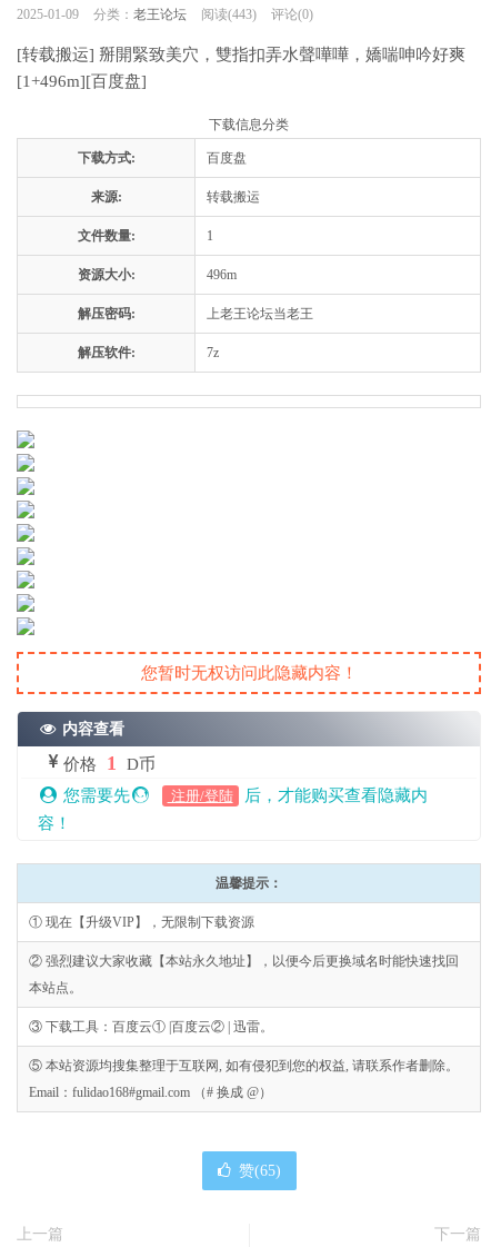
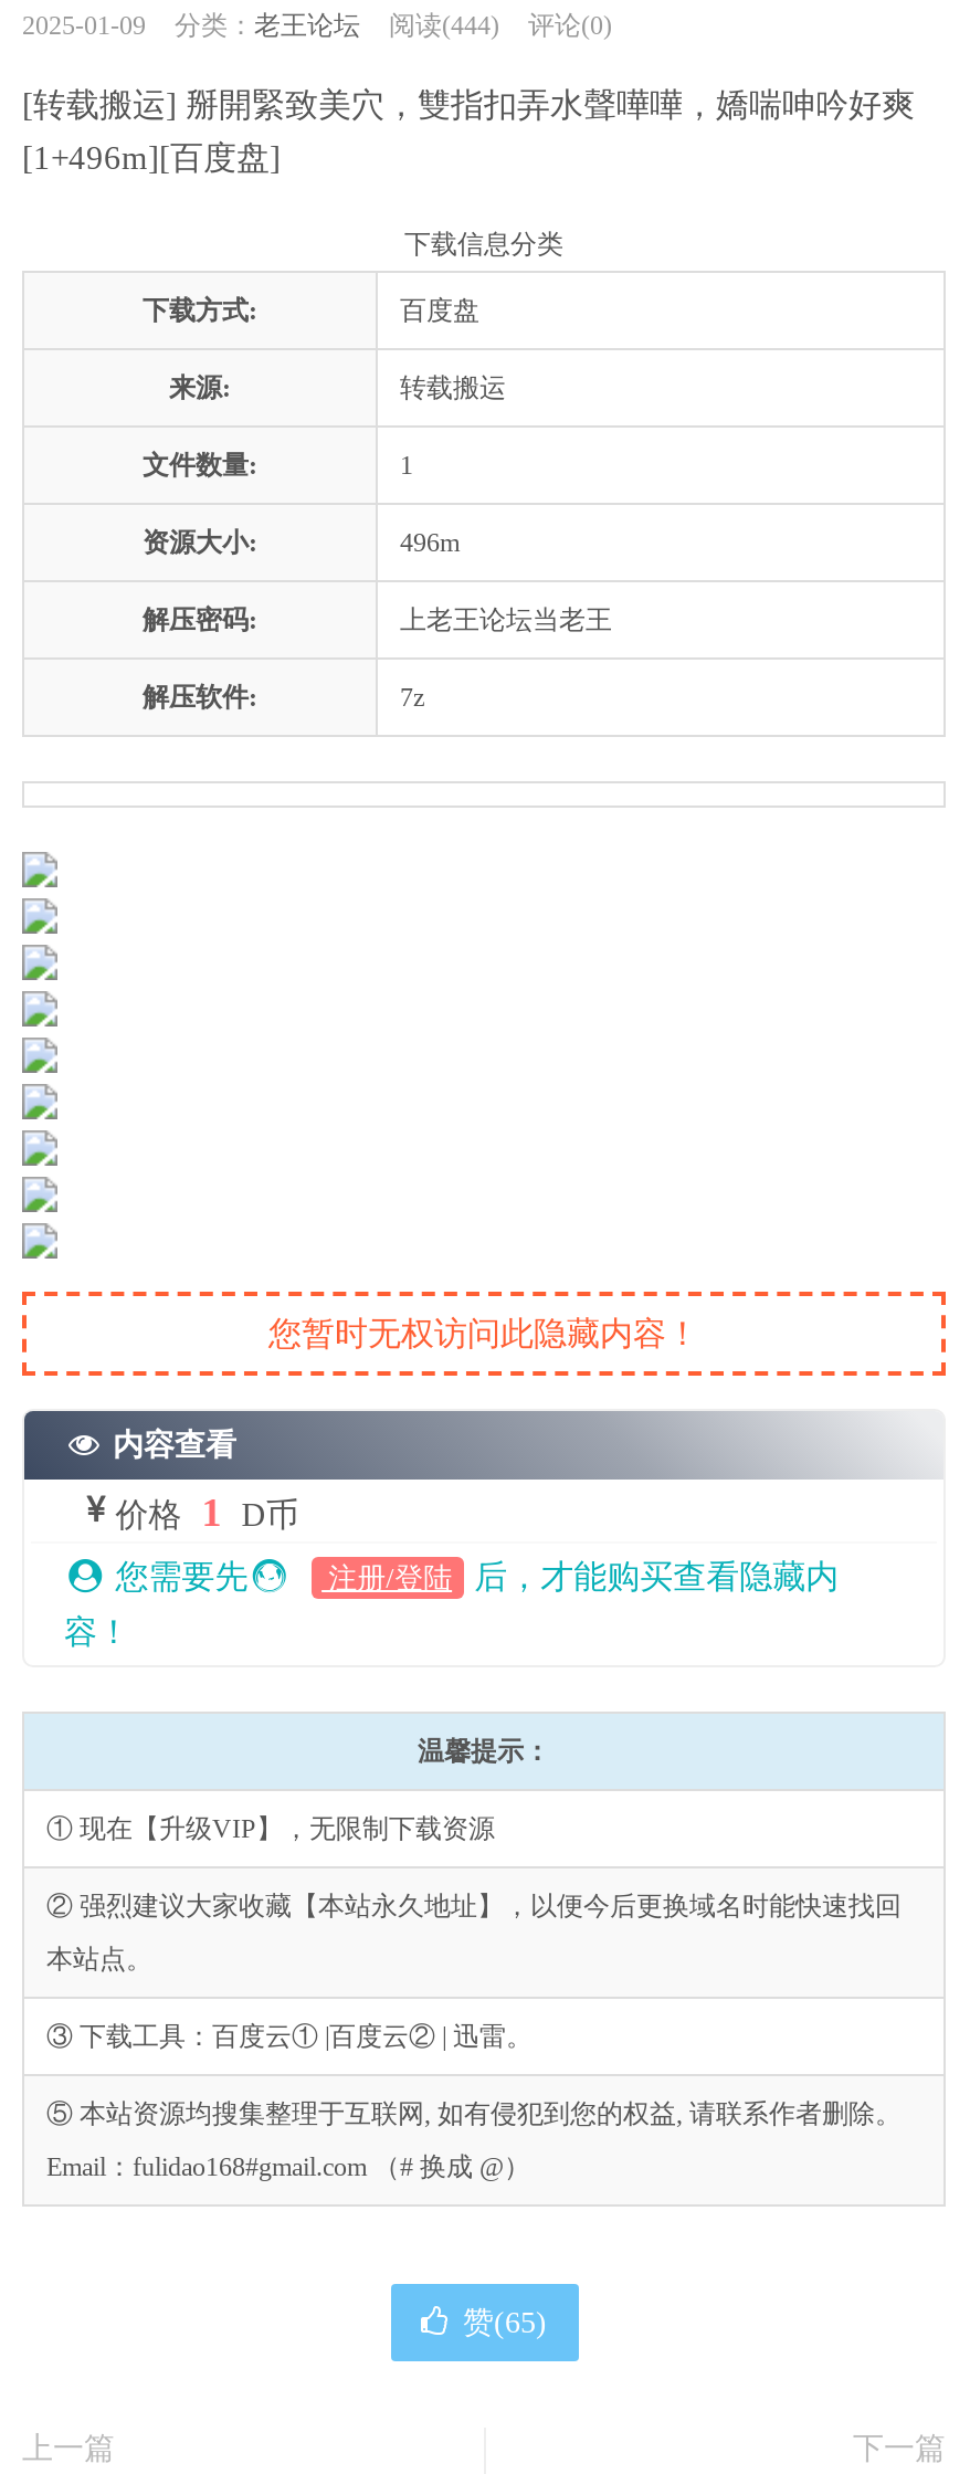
[17,7,313,22] 2025-01-09 分类：老王论坛 阅读(443) 评论(0) -> [22,10,612,41] 2025-01-09 分类：老王论坛 阅读(444) 评论(0)

